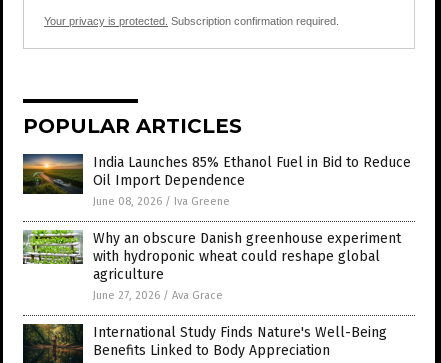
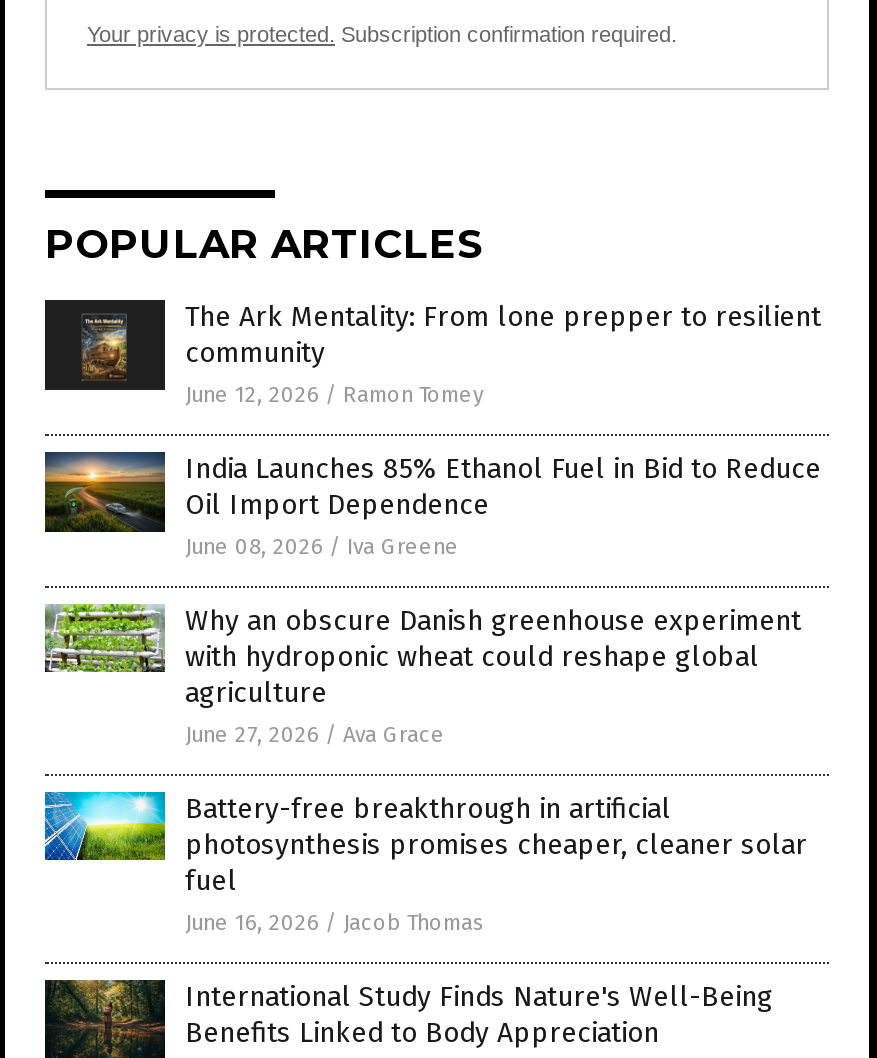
none -> [43,300,821,408] [image] | The Ark Mentality: From lone prepper to resilient | community | June 12, 2026 / Ramon Tomey
none -> [43,790,807,936] [image] | Battery-free breakthrough in artificial | photosynthesis promises cheaper, cleaner solar | fuel | June 16, 2026 / Jacob Thomas

